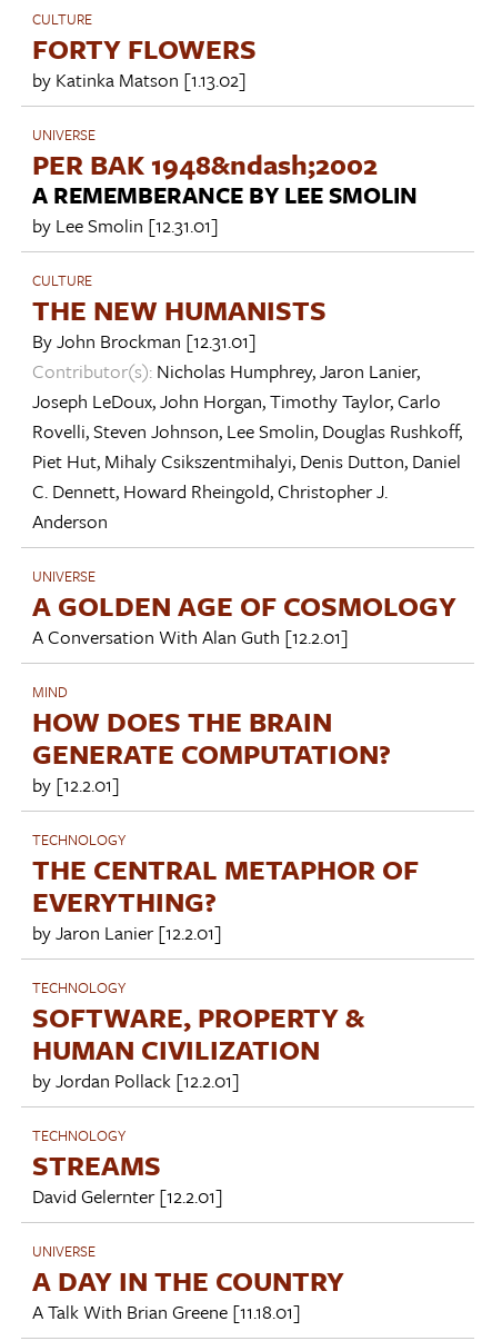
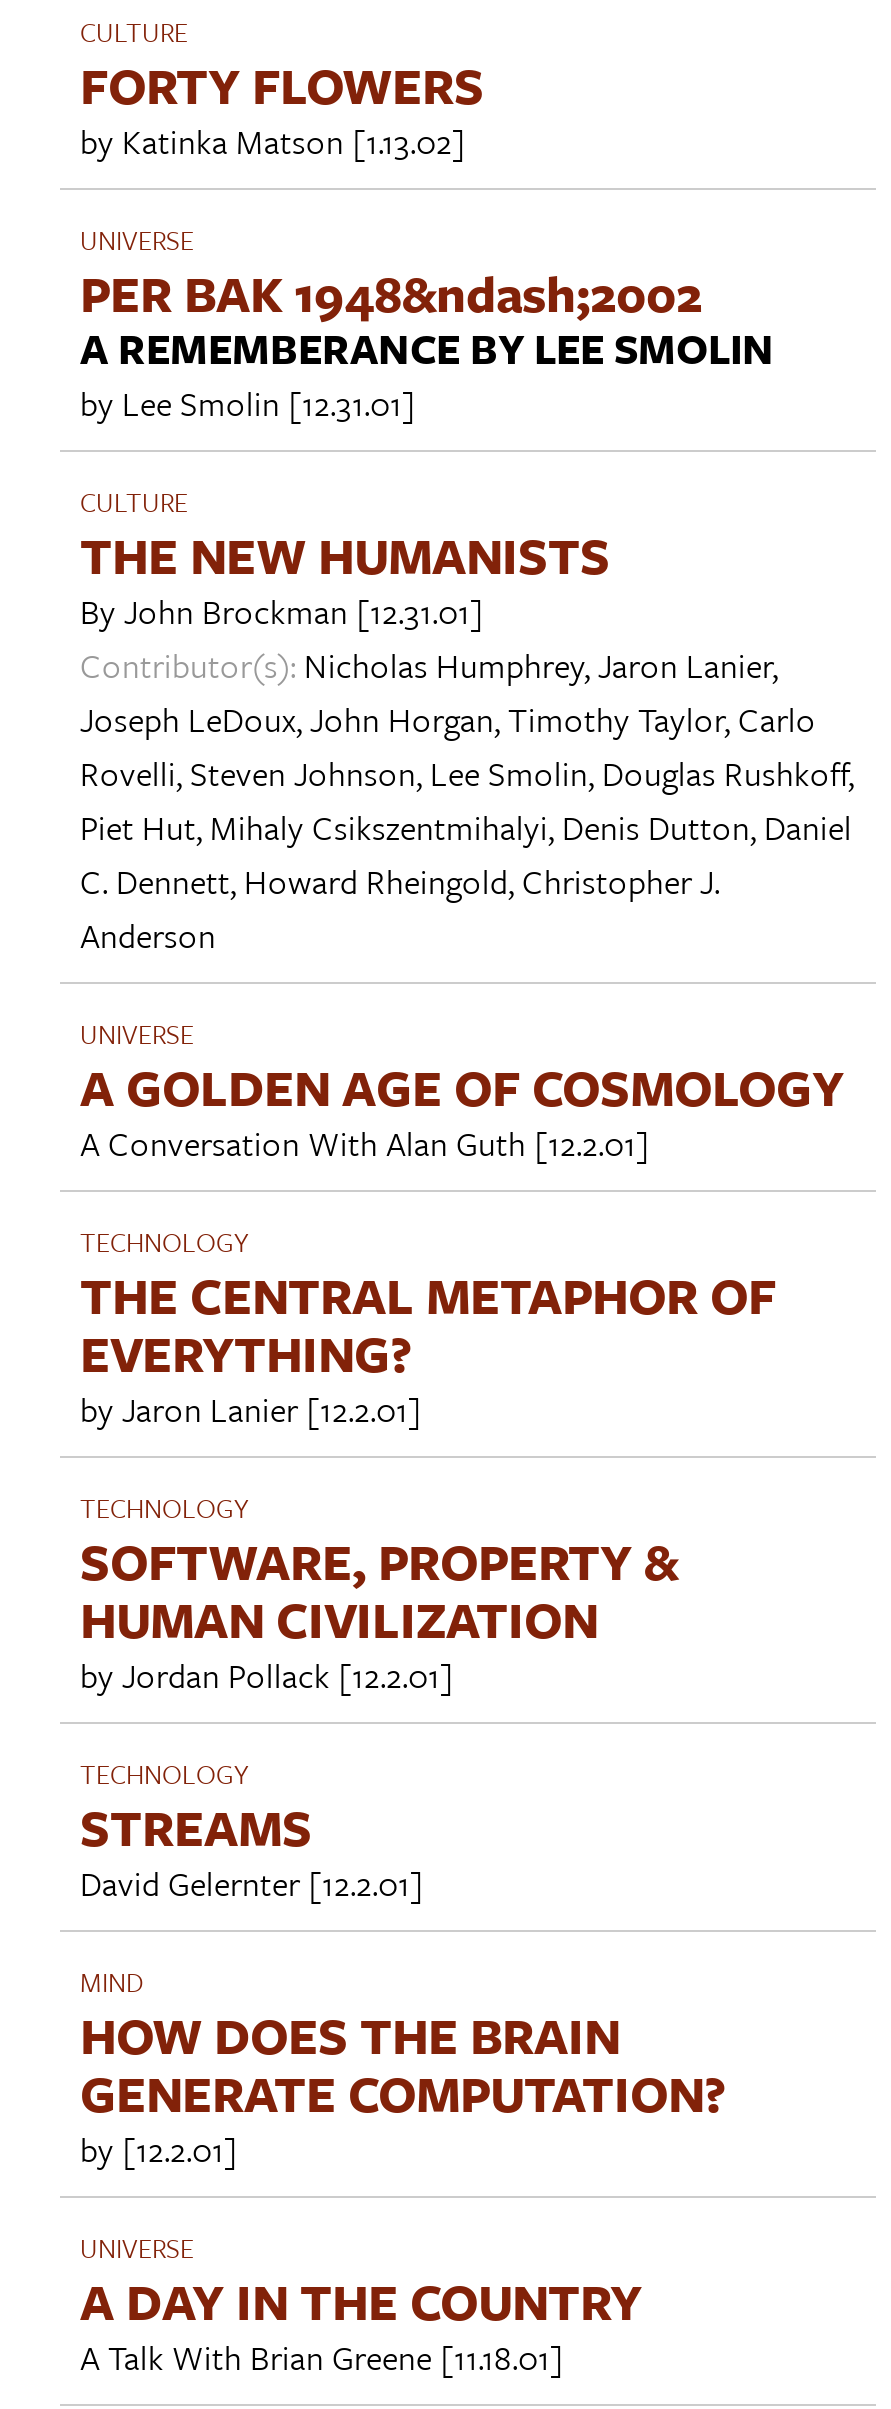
moved [32,680,391,798] -> [80,1961,726,2173]: MIND | HOW DOES THE BRAIN | GENERATE COMPUTATION? | by [12.2.01]
moved [32,828,419,1209] -> [80,1221,776,1907]: TECHNOLOGY | THE CENTRAL METAPHOR OF | EVERYTHING? | ... | STREAMS | David Gelernter [12.2.01]

